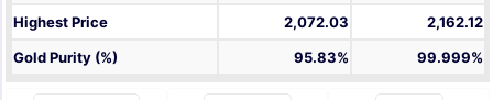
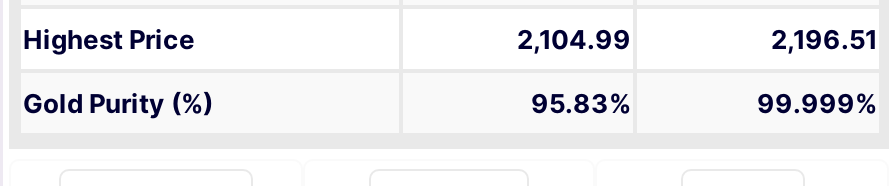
[284,14,349,31] 2,072.03 -> [517,24,631,56] 2,104.99
[427,14,483,31] 2,162.12 -> [771,24,877,56] 2,196.51

